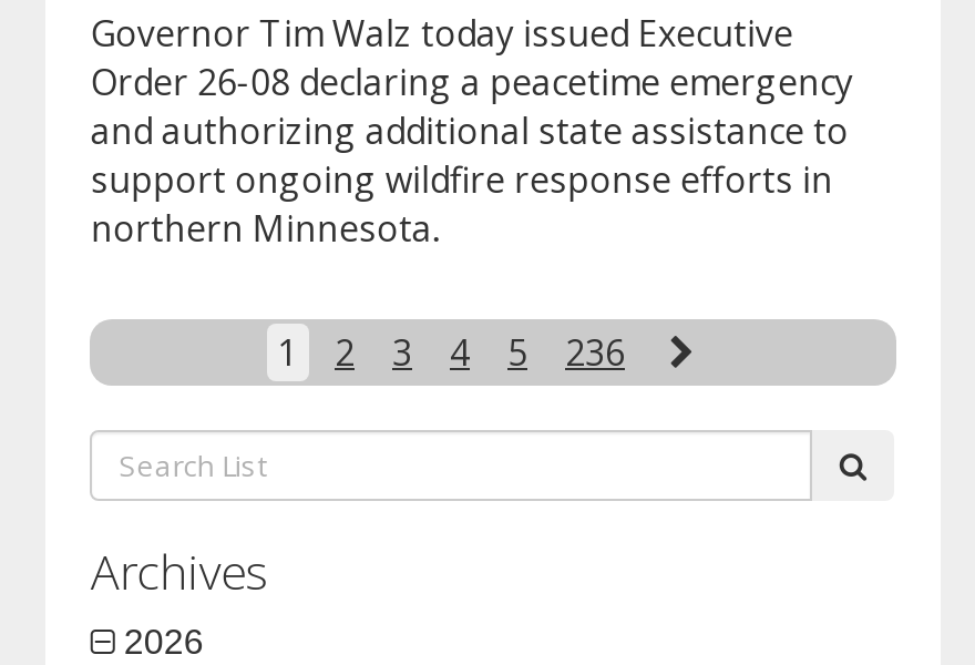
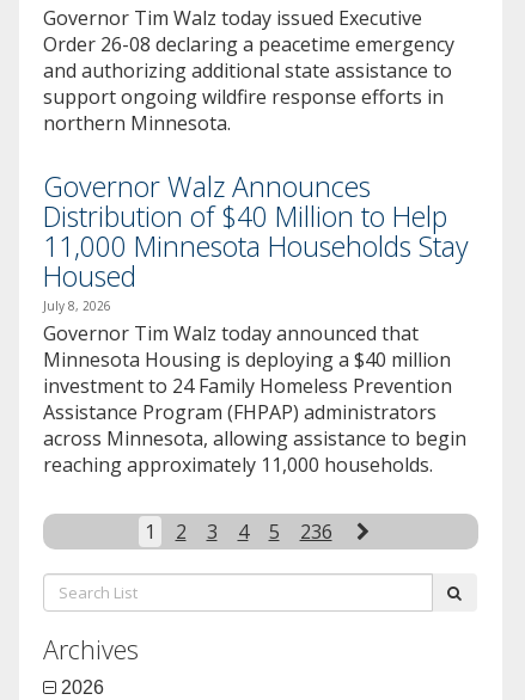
none -> [44,167,469,477] Governor Walz Announces | Distribution of $40 Million to Help | 11,000 Minnesota Households Stay | Housed | July 8, 2026 | Governor Tim Walz today announced that | Minnesota Housing is deploying a $40 million | investment to 24 Family Homeless Prevention | Assistance Program (FHPAP) administrators | across Minnesota, allowing assistance to begin | reaching approximately 11,000 households.

